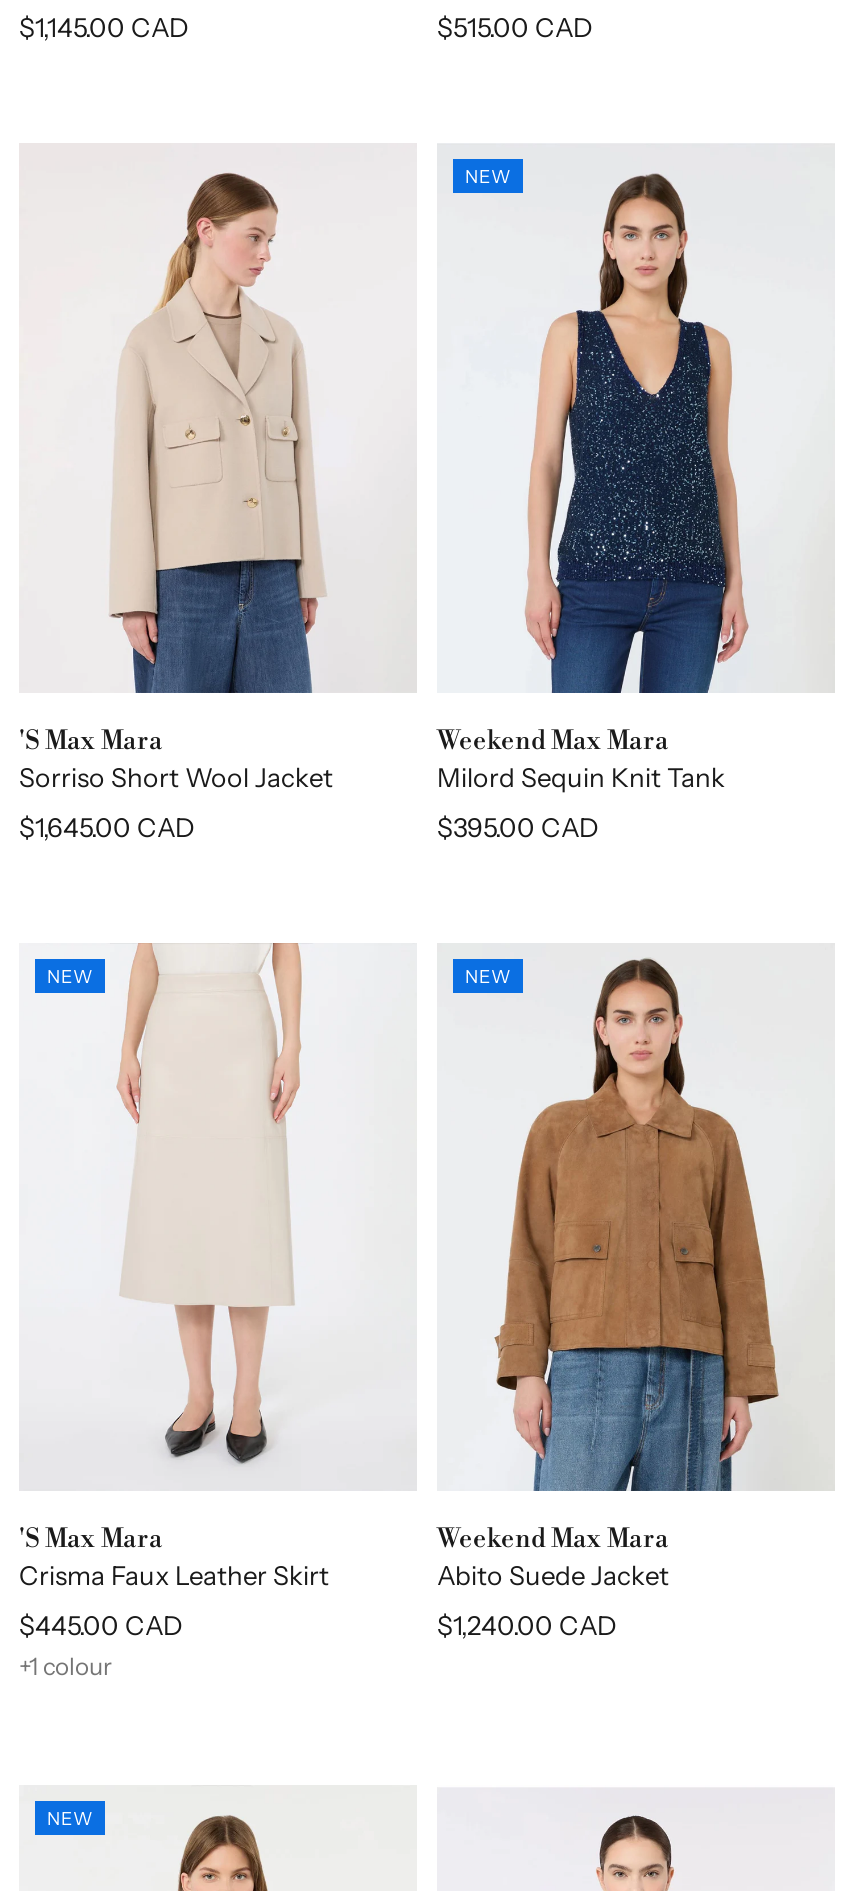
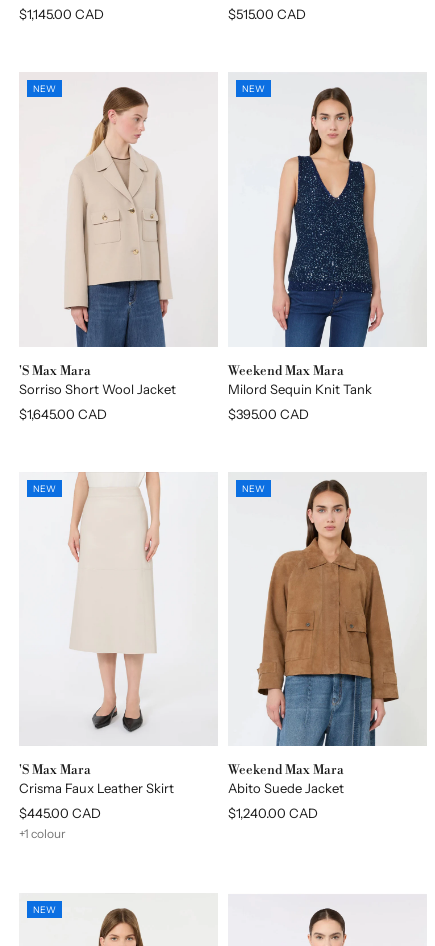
none -> [33,83,56,94] NEW

